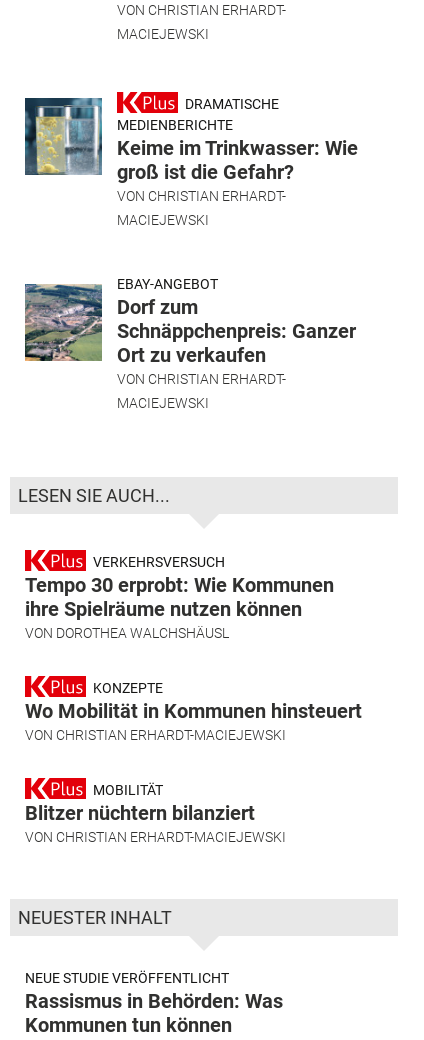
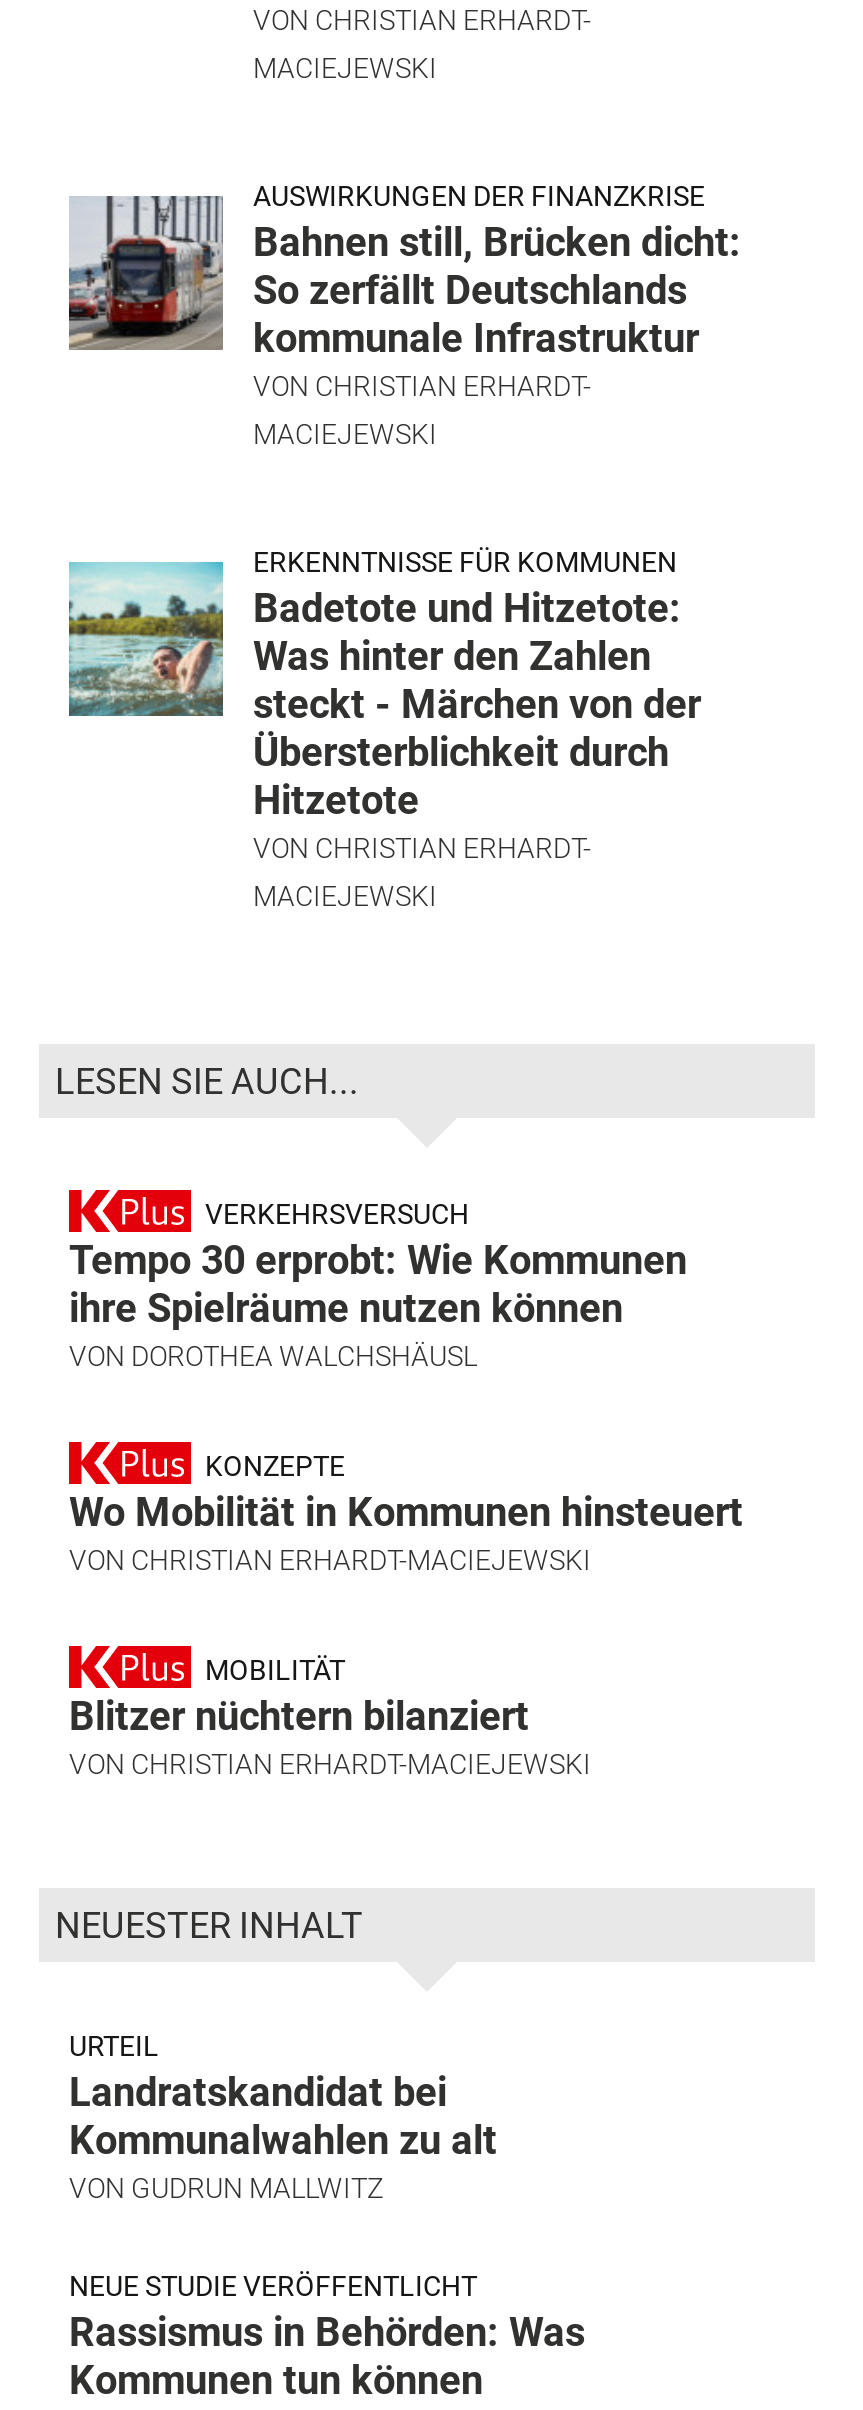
[24,96,358,184] [image] | DRAMATISCHE | MEDIENBERICHTE | Keime im Trinkwasser: Wie | groß ist die Gefahr? -> [67,179,741,361] [image] | AUSWIRKUNGEN DER FINANZKRISE | Bahnen still, Brücken dicht: | So zerfällt Deutschlands | kommunale Infrastruktur
[24,276,356,367] [image] | EBAY-ANGEBOT | Dorf zum | Schnäppchenpreis: Ganzer | Ort zu verkaufen -> [67,545,701,823] [image] | ERKENNTNISSE FÜR KOMMUNEN | Badetote und Hitzetote: | Was hinter den Zahlen | steckt - Märchen von der | Übersterblichkeit durch | Hitzetote
none -> [69,2029,497,2203] URTEIL | Landratskandidat bei | Kommunalwahlen zu alt | VON GUDRUN MALLWITZ

